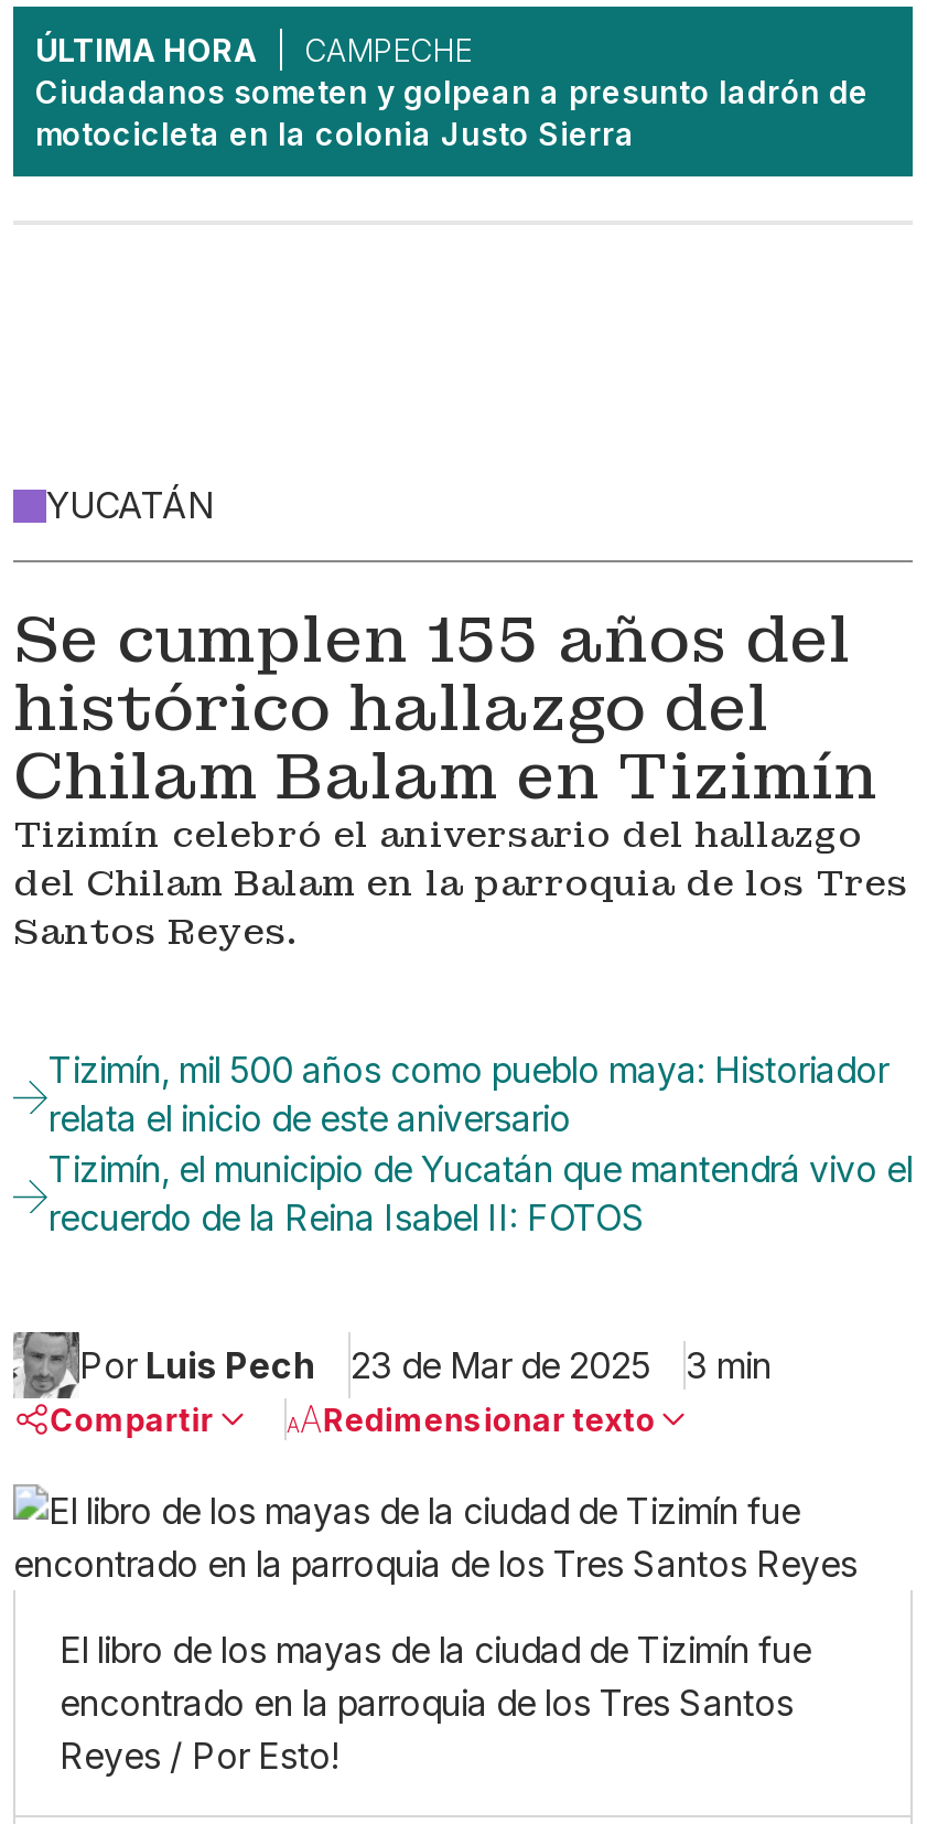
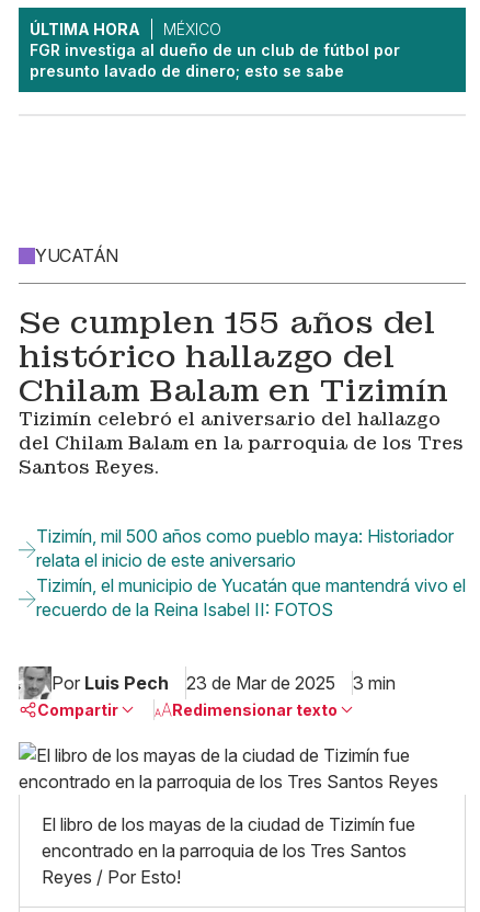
[35,31,869,152] CAMPECHE | Ciudadanos someten y golpean a presunto ladrón de | motocicleta en la colonia Justo Sierra -> [30,20,400,80] MÉXICO | FGR investiga al dueño de un club de fútbol por | presunto lavado de dinero; esto se sabe

